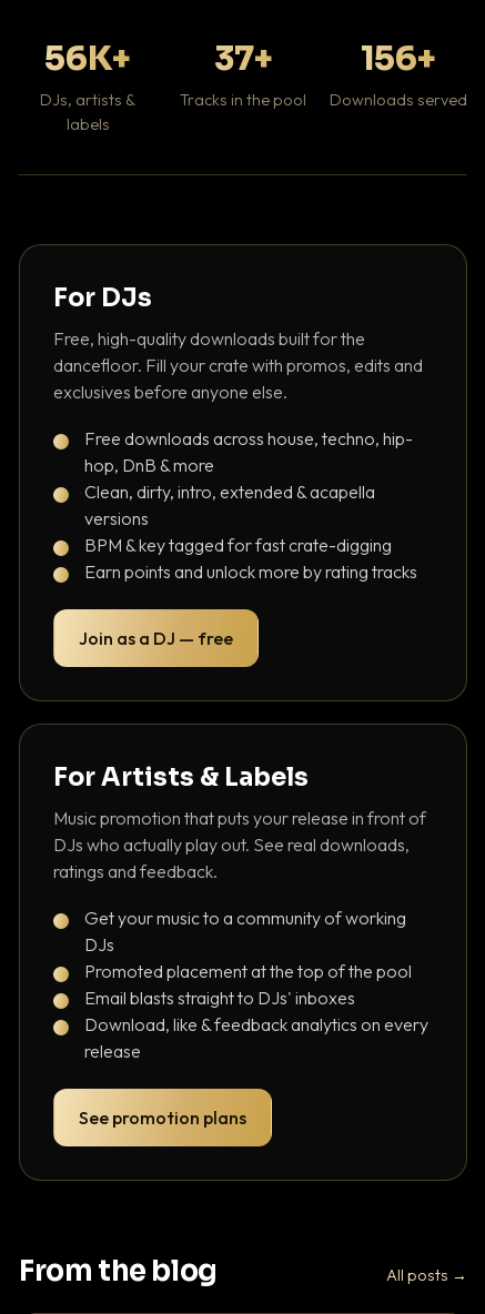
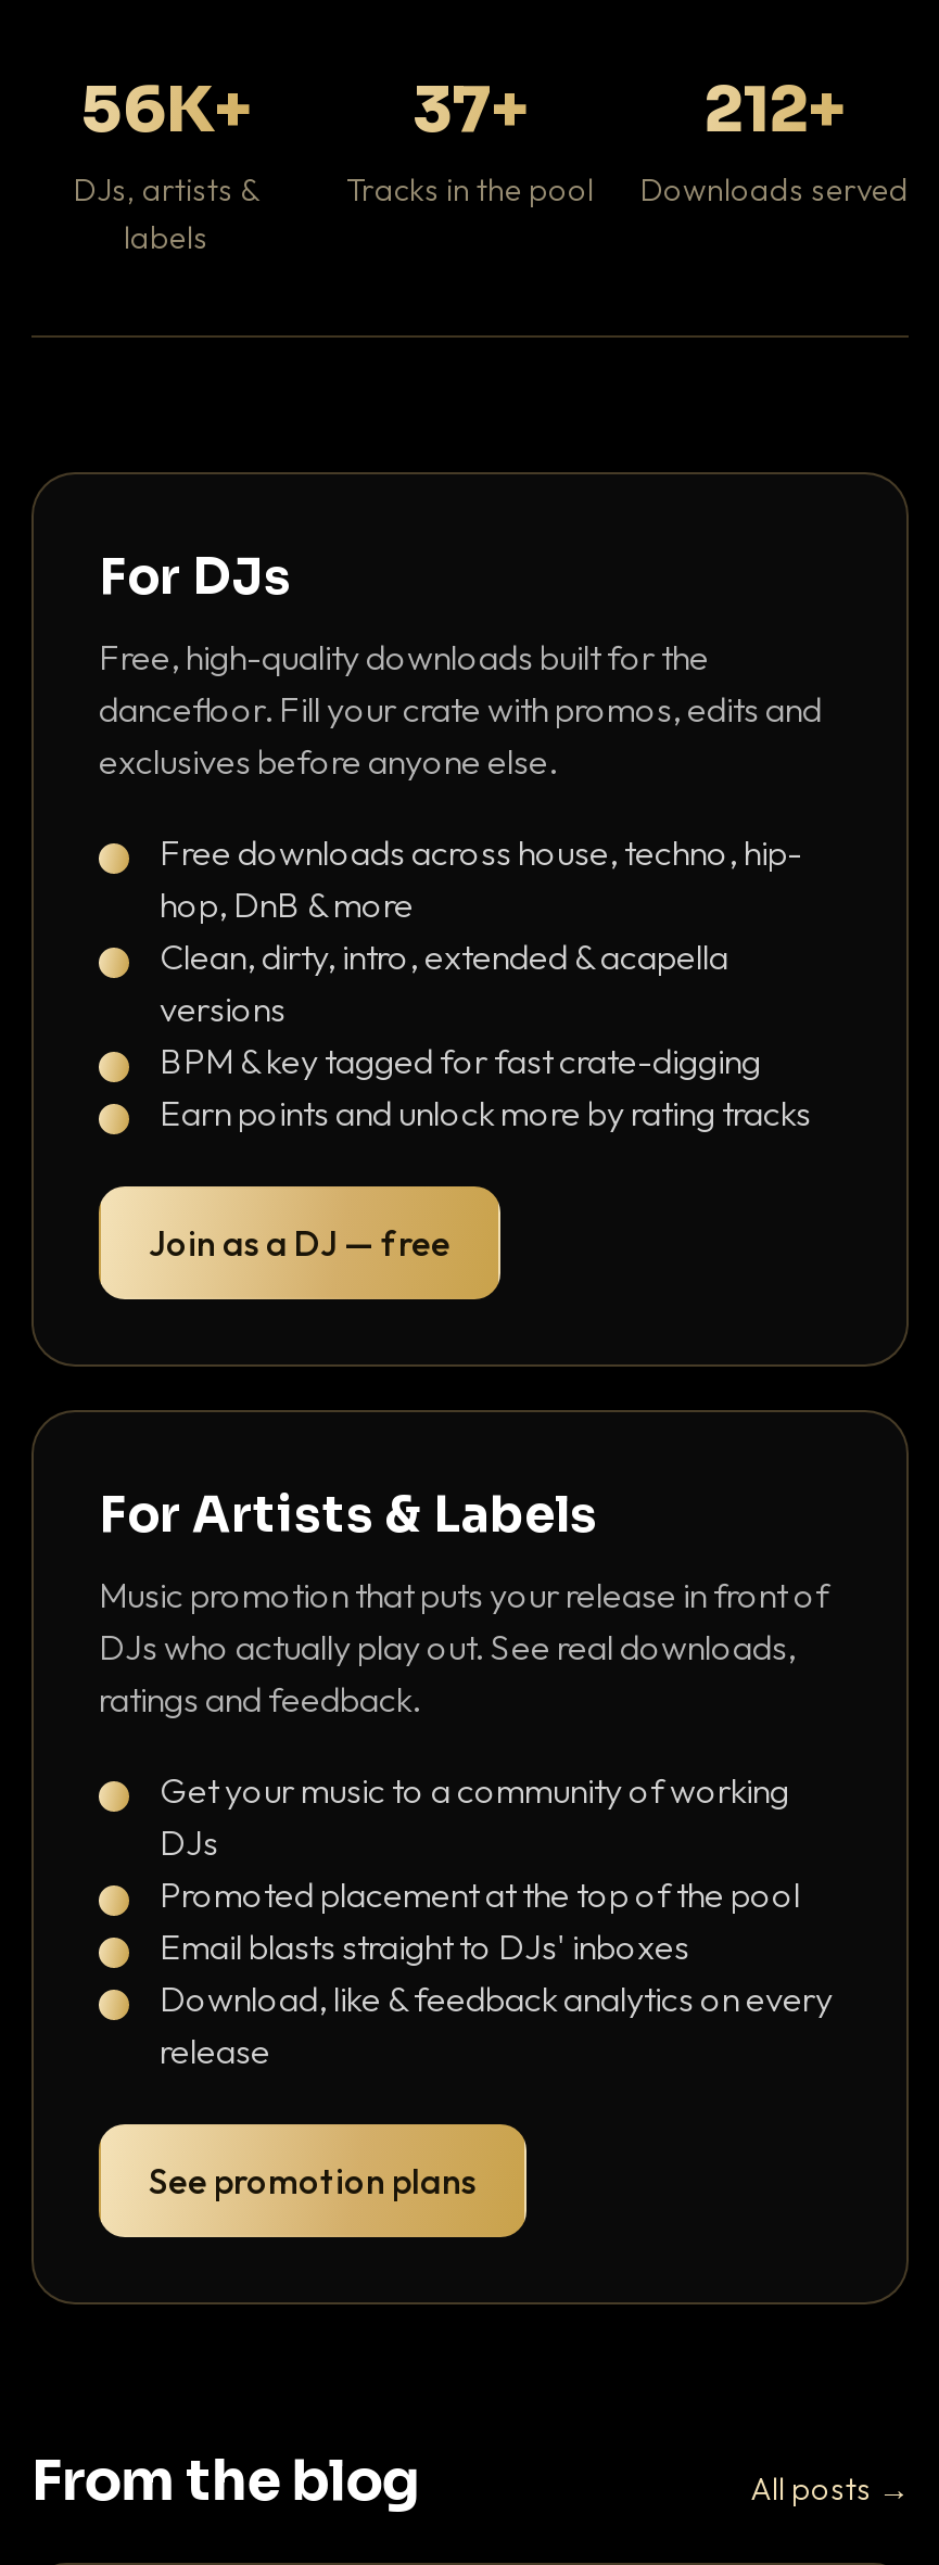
[361,39,436,79] 156+ -> [703,71,845,149] 212+

